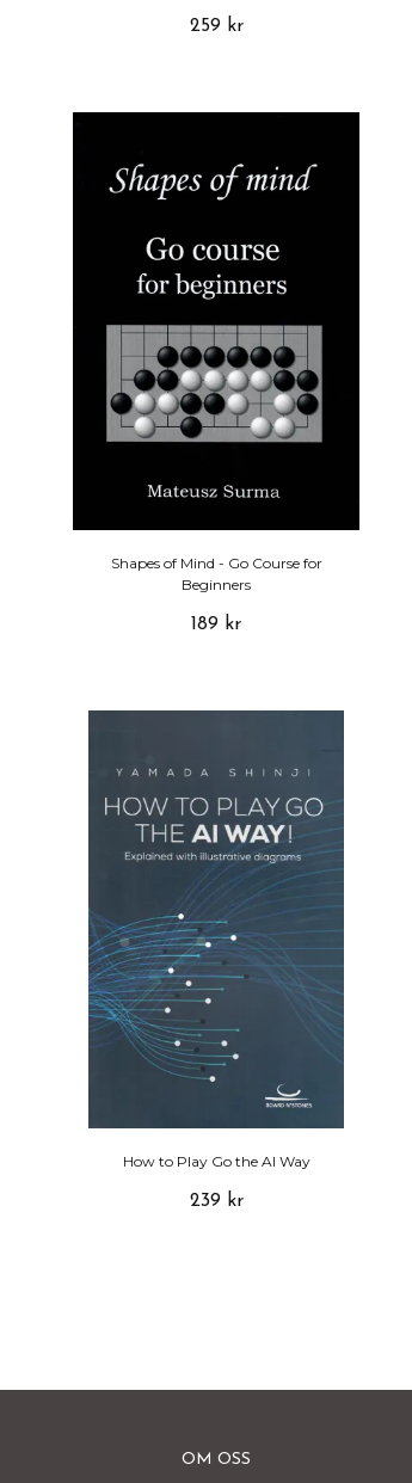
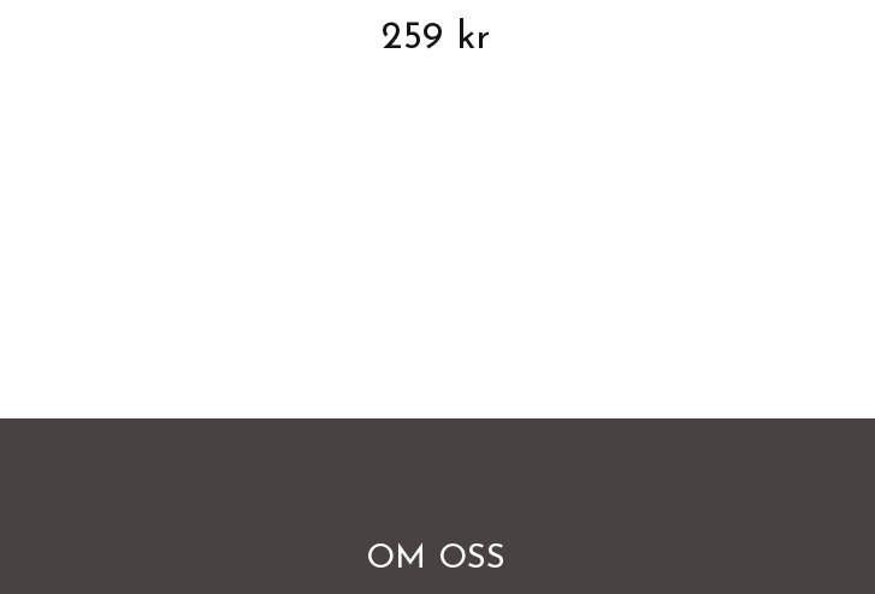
[72,111,361,634] [image] | Shapes of Mind - Go Course for | Beginners | 189 kr -> none
[87,709,345,1211] [image] | How to Play Go the AI Way | 239 kr -> none

